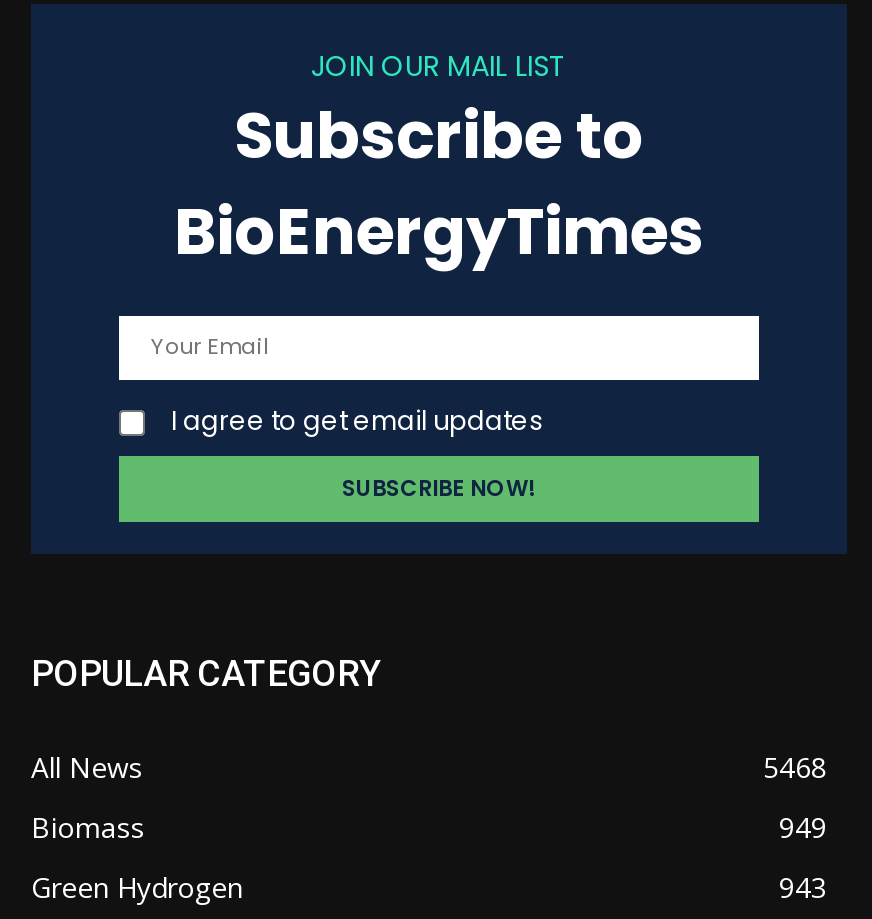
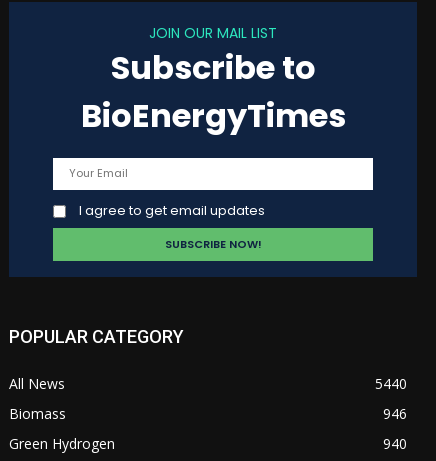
[763,747,827,785] 5468 -> [375,374,407,393] 5440
[779,807,827,845] 949 -> [383,404,407,423] 946
[779,867,827,905] 943 -> [383,434,407,453] 940

